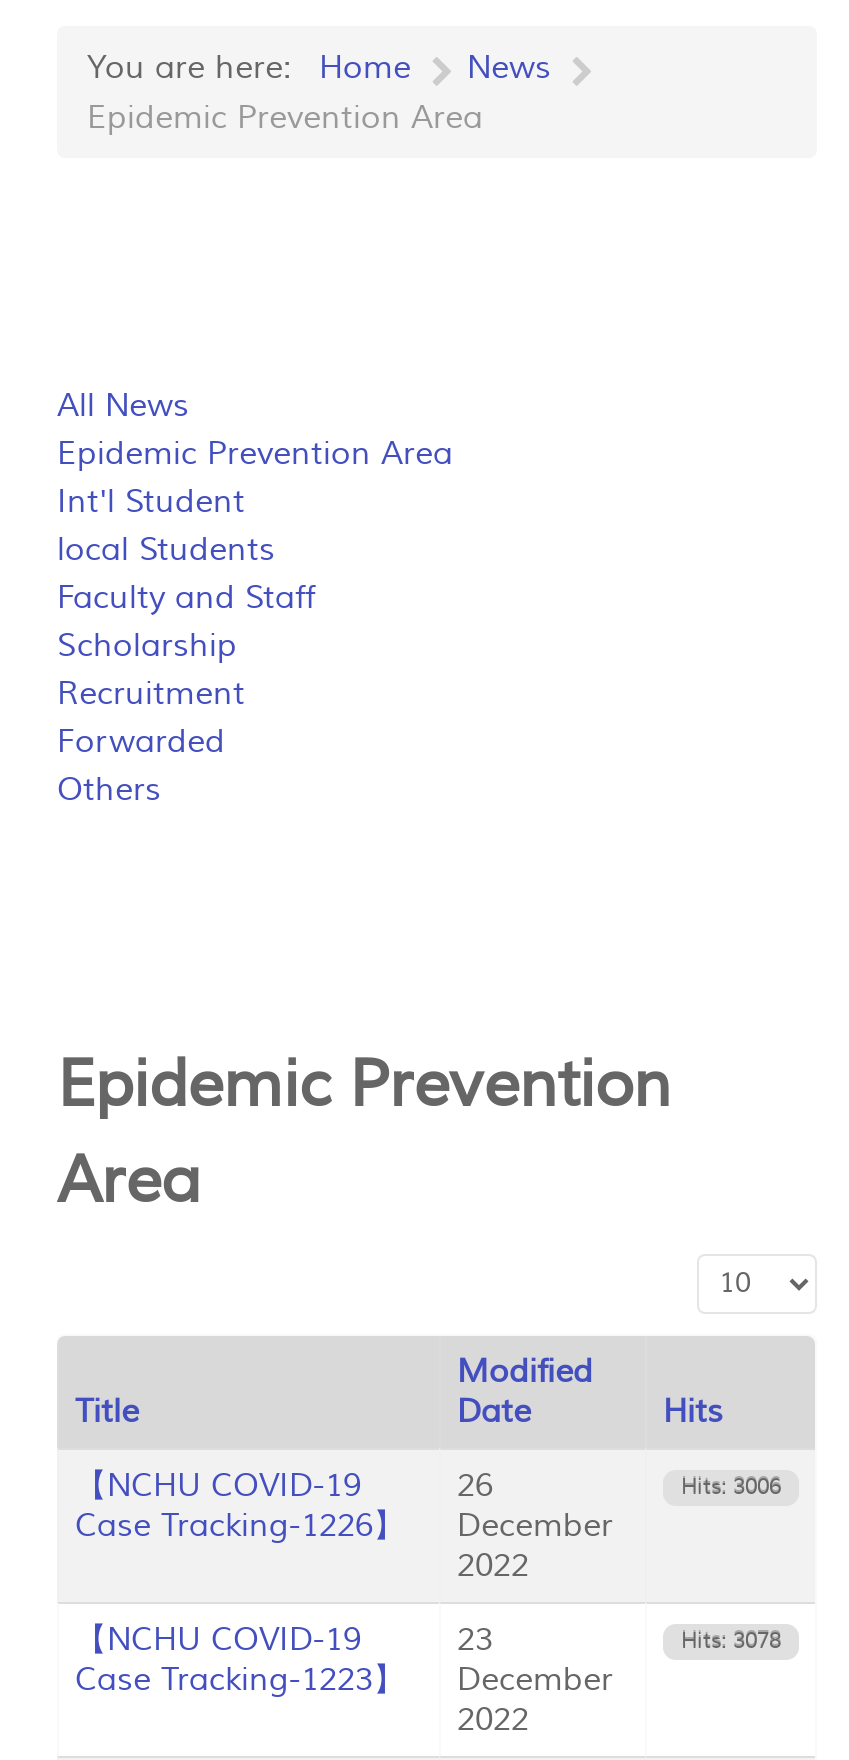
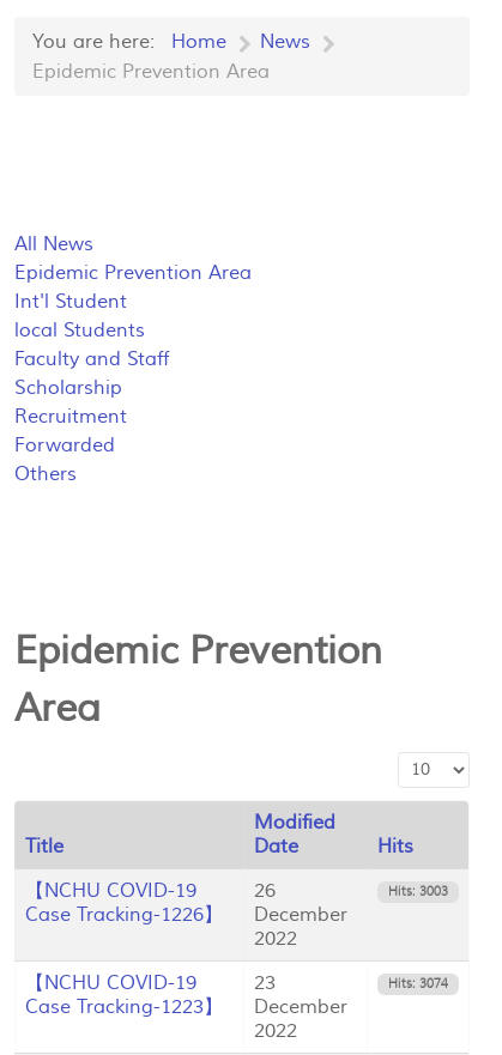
[681,1472,781,1502] Hits: 3006 -> [388,882,448,900] Hits: 3003
[681,1626,781,1656] Hits: 3078 -> [388,975,448,993] Hits: 3074

